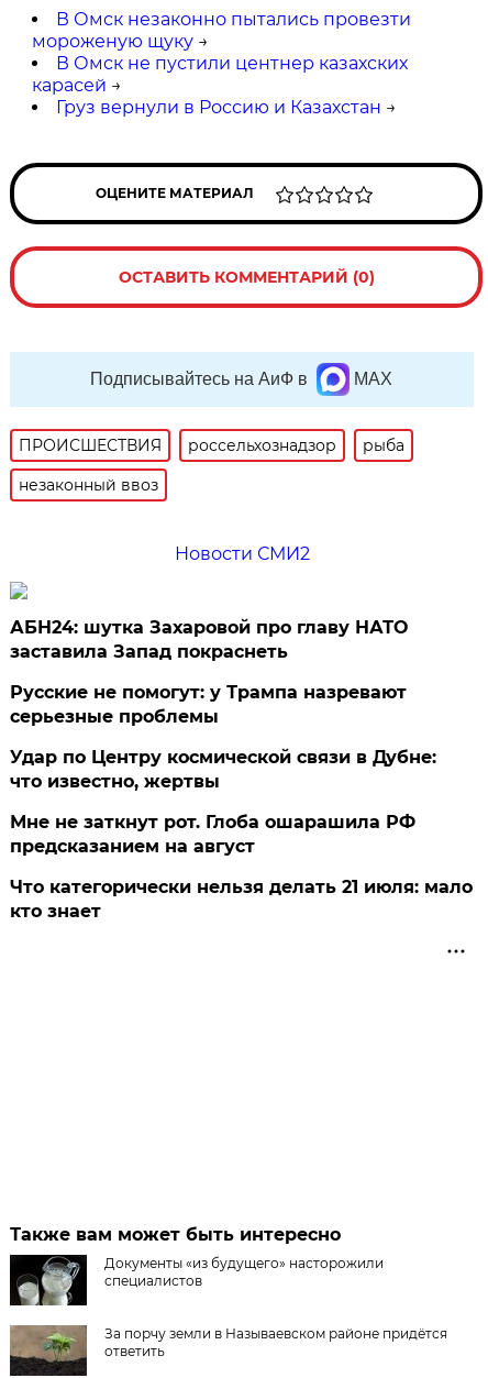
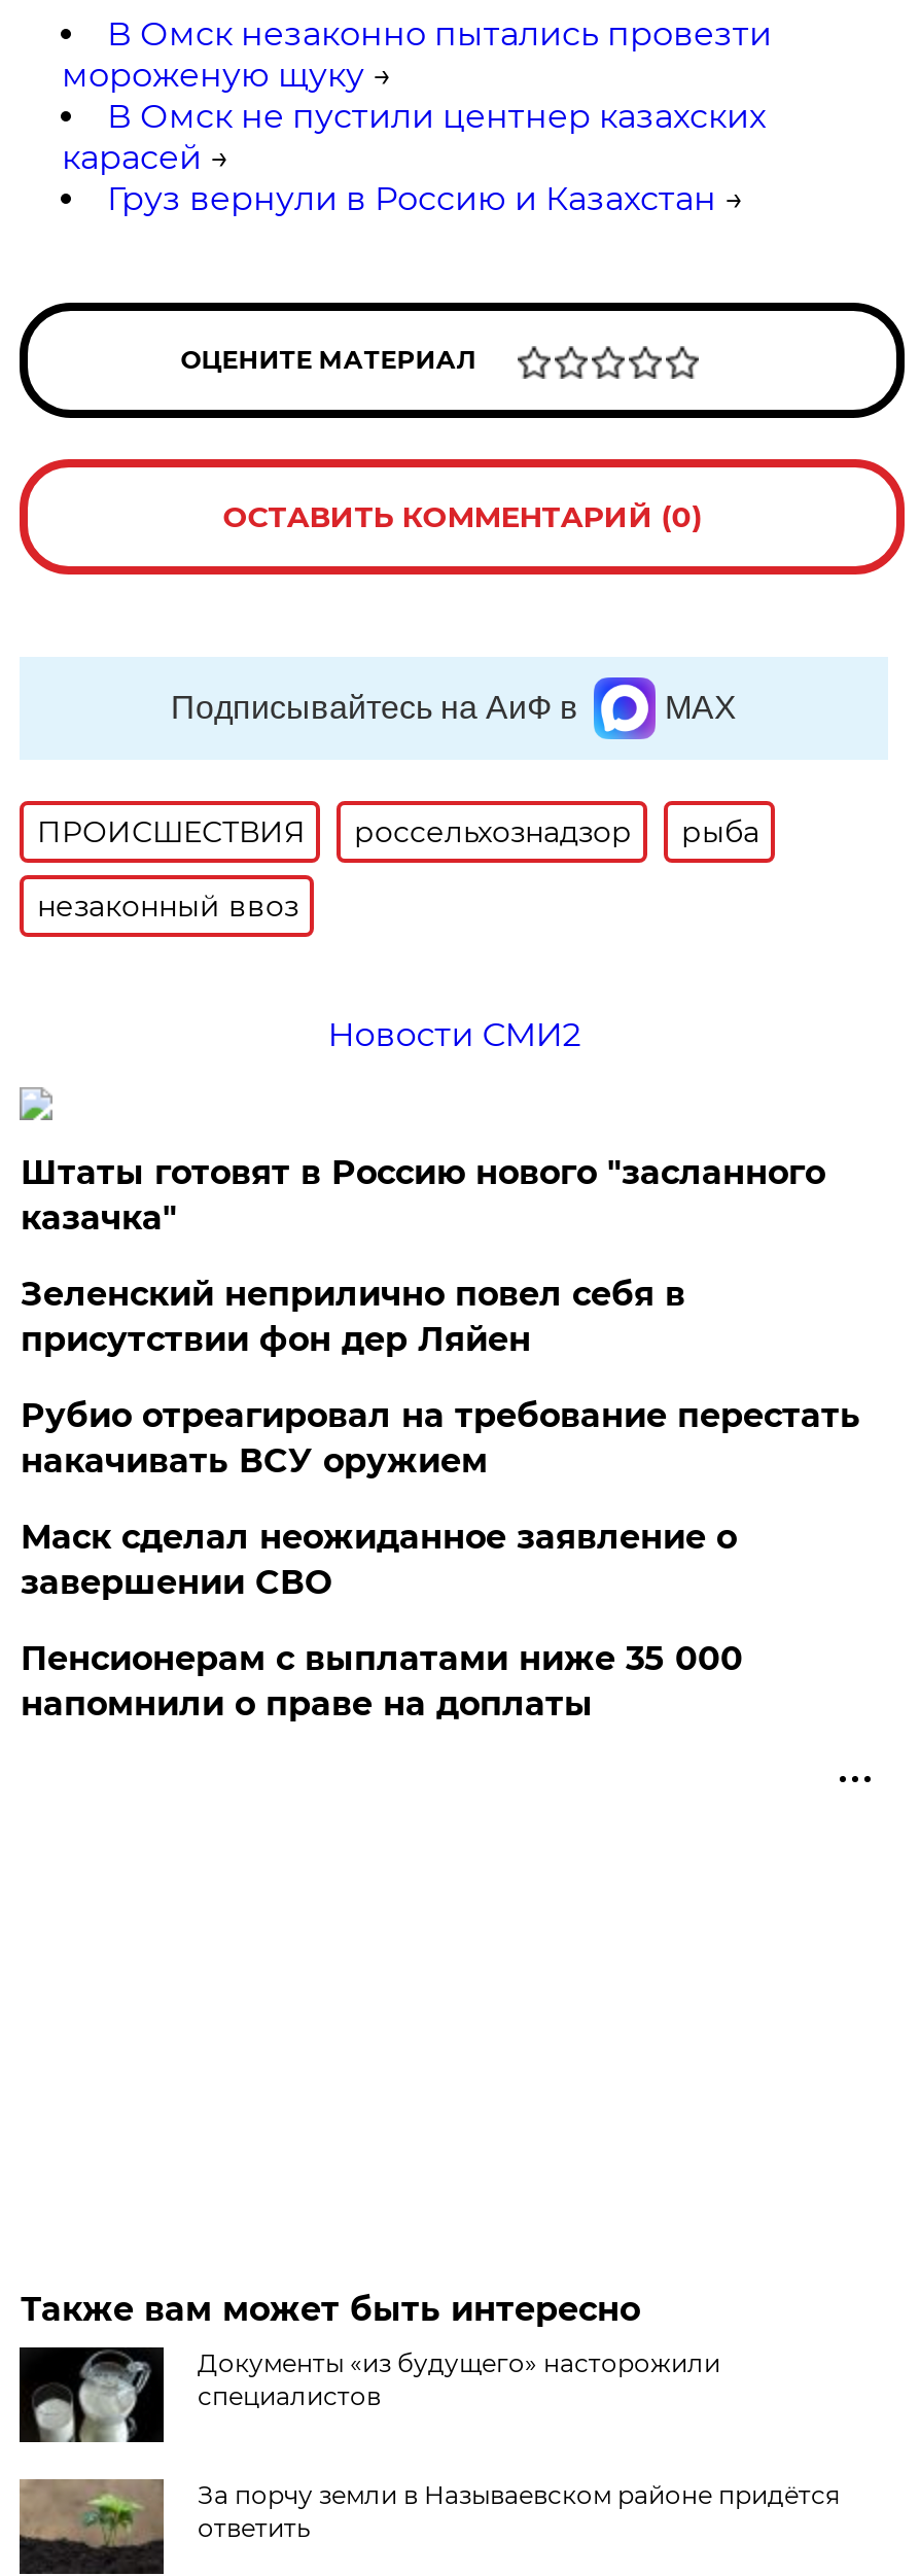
[10,617,408,662] АБН24: шутка Захаровой про главу НАТО | заставила Запад покраснеть -> [20,1153,825,1237] Штаты готовят в Россию нового "засланного | казачка"
[10,682,407,727] Русские не помогут: у Трампа назревают | серьезные проблемы -> [20,1274,685,1359] Зеленский неприлично повел cебя в | присутствии фон дер Ляйен
[10,747,437,792] Удар по Центру космической связи в Дубне: | что известно, жертвы -> [20,1396,860,1480] Рубио отреагировал на требование перестать | накачивать ВСУ оружием
[10,812,416,857] Мне не заткнут рот. Глоба ошарашила РФ | предсказанием на август -> [20,1517,737,1602] Маск сделал неожиданное заявление о | завершении СВО
[10,876,473,921] Что категорически нельзя делать 21 июля: мало | кто знает -> [20,1639,743,1723] Пенсионерам с выплатами ниже 35 000 | напомнили о праве на доплаты

